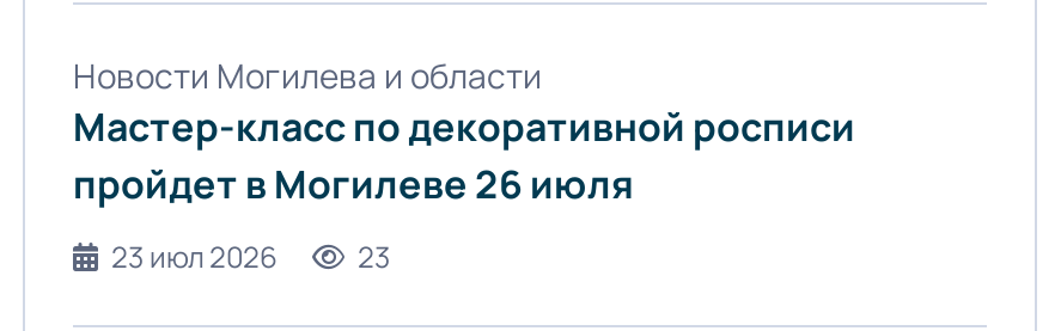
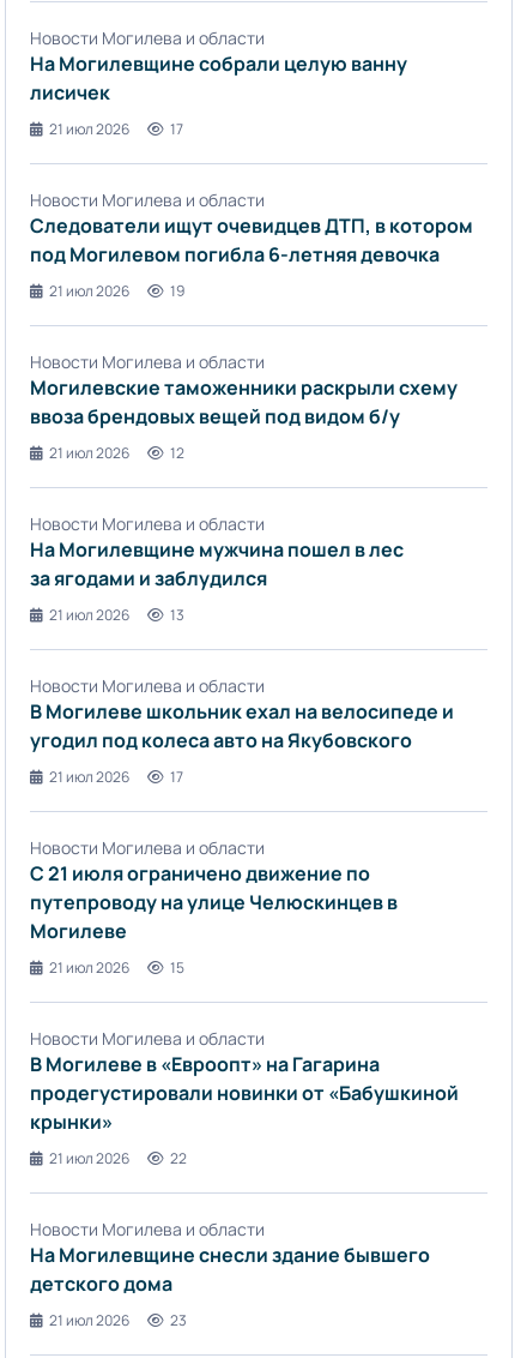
[73,100,855,277] Мастер-класс по декоративной росписи | пройдет в Могилеве 26 июля | 23 июл 2026 -> [30,50,473,1330] На Могилевщине собрали целую ванну | лисичек | 21 июл 2026 | 17 | Новости Могилева и области | Следователи ищут очевидцев ДТП, в котором | под Могилевом погибла 6-летняя девочка | 21 июл 2026 | 19 | Новости Могилева и области | Могилевские таможенники раскрыли схему | ввоза брендовых вещей под видом б/у | 21 июл 2026 | 12 | Новости Могилева и области | На Могилевщине мужчина пошел в лес | за ягодами и заблудился | 21 июл 2026 | 13 | Новости Могилева и области | В Могилеве школьник ехал на велосипеде и | угодил под колеса авто на Якубовского | 21 июл 2026 | 17 | Новости Могилева и области | С 21 июля ограничено движение по | путепроводу на улице Челюскинцев в | Могилеве | 21 июл 2026 | 15 | Новости Могилева и области | В Могилеве в «Евроопт» на Гагарина | продегустировали новинки от «Бабушкиной | крынки» | 21 июл 2026 | 22 | Новости Могилева и области | На Могилевщине снесли здание бывшего | детского дома | 21 июл 2026

